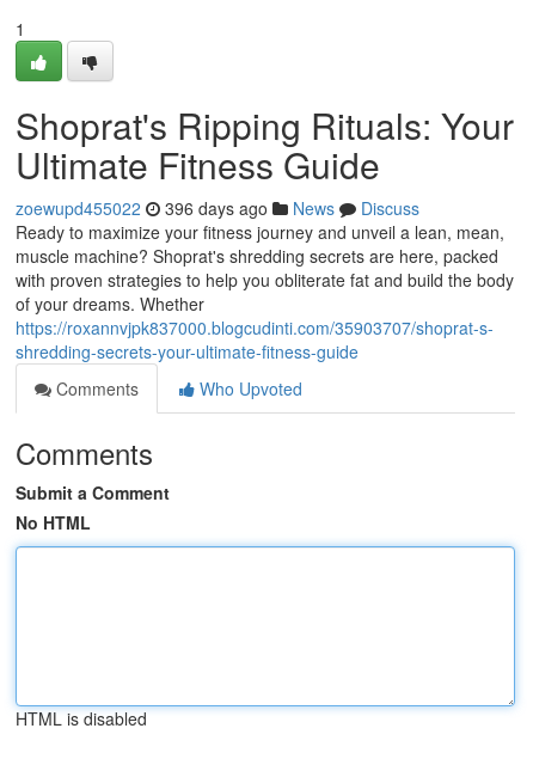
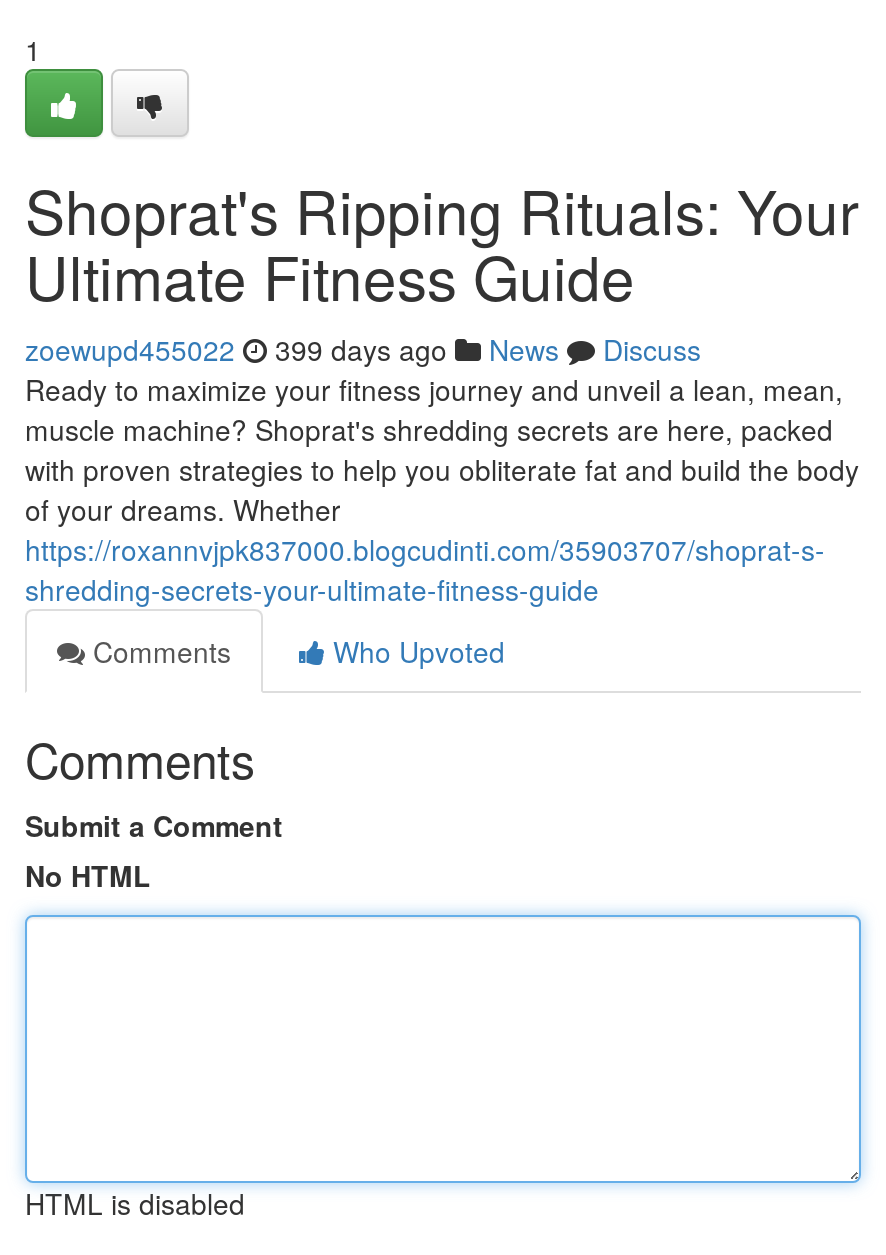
[16,196,419,220] zoewupd455022 396 days ago News Discuss -> [25,329,701,369] zoewupd455022 399 days ago News Discuss

